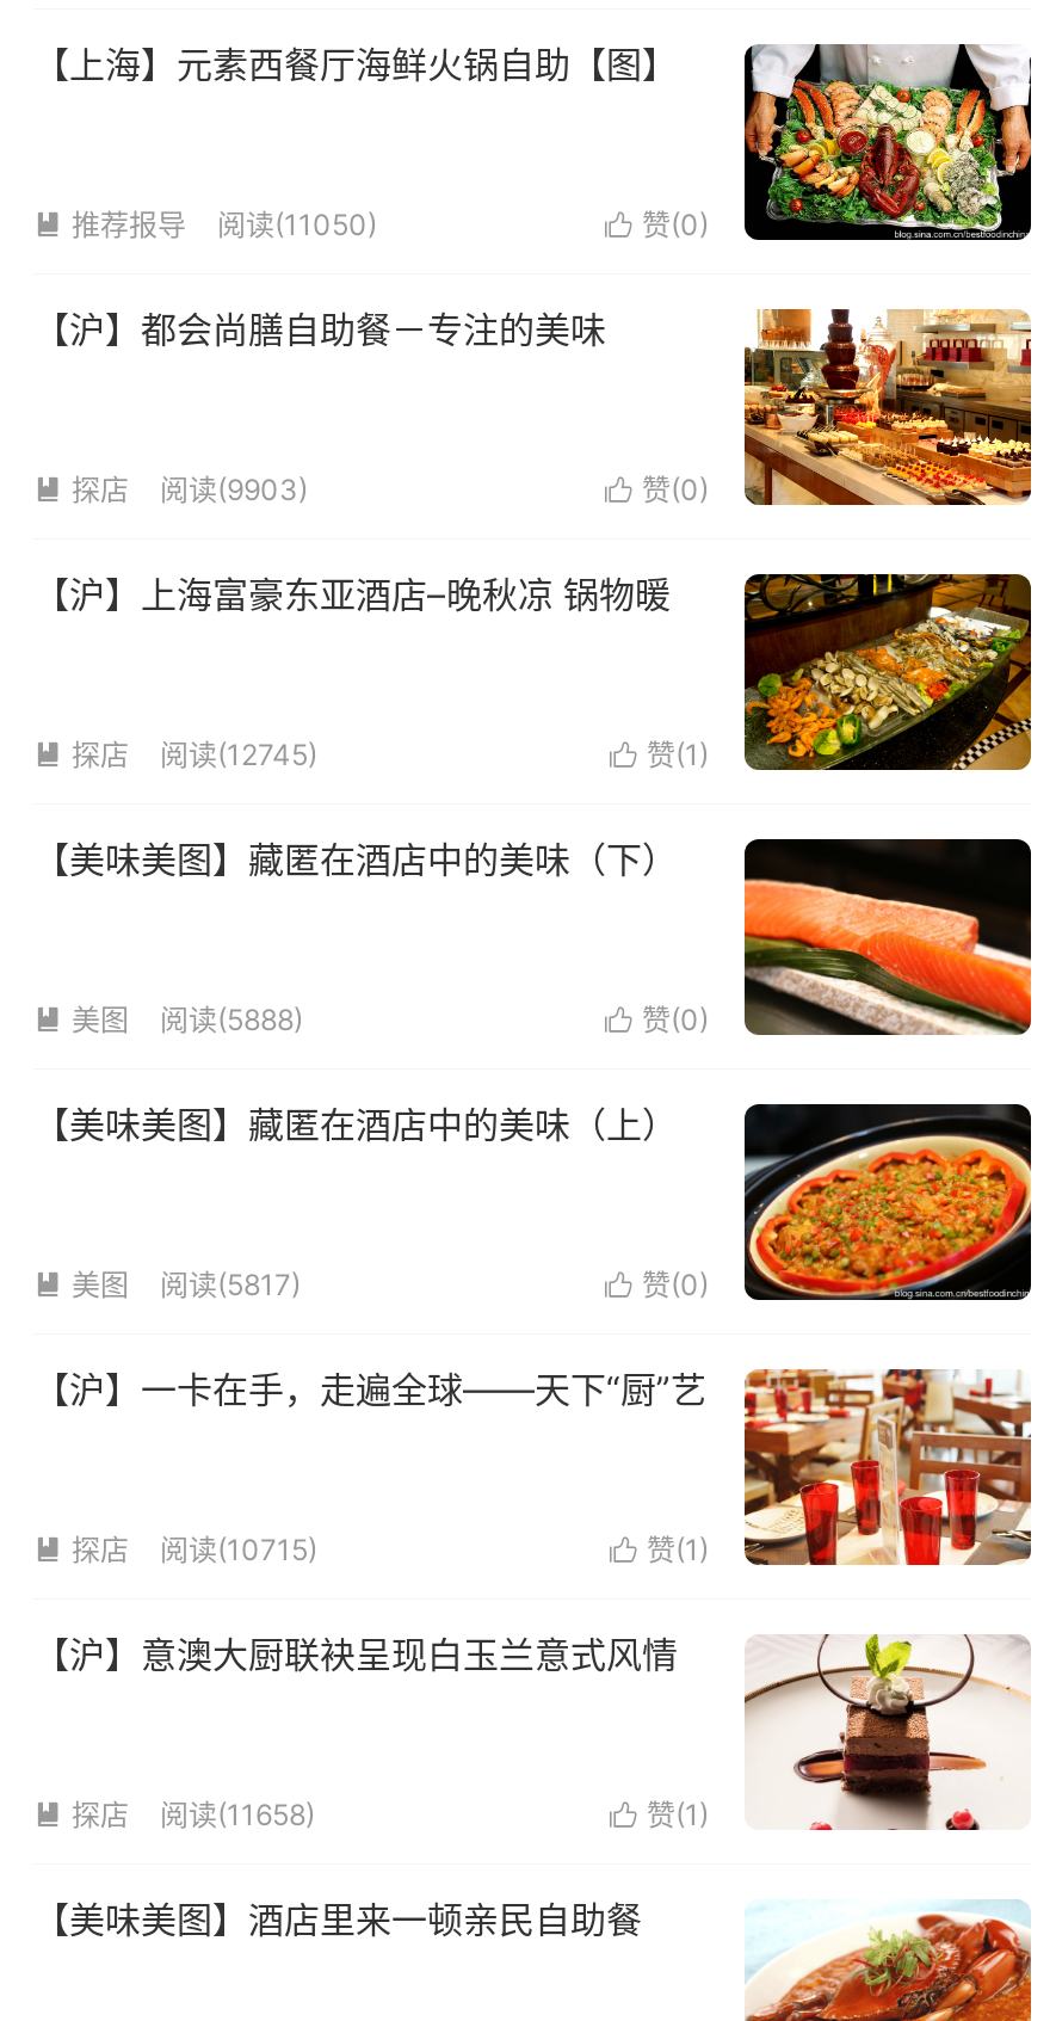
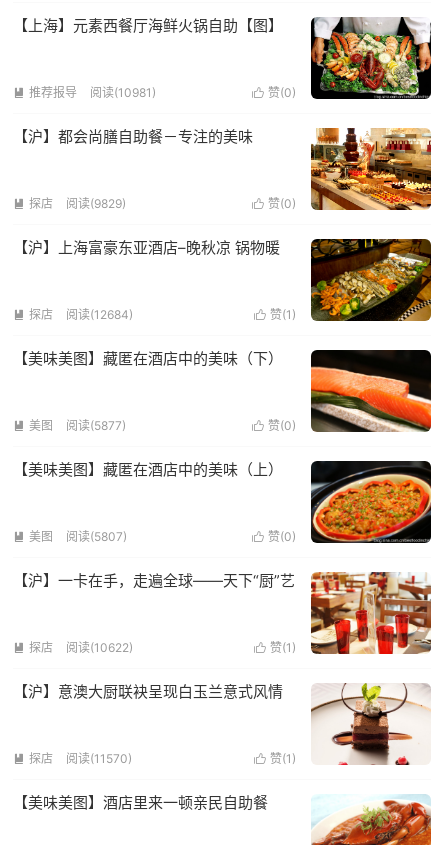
[217,207,377,242] 阅读(11050) -> [90,85,156,100] 阅读(10981)
[160,472,308,507] 阅读(9903) -> [66,196,126,211] 阅读(9829)
[160,737,317,772] 阅读(12745) -> [66,307,133,322] 阅读(12684)
[160,1002,303,1037] 阅读(5888) -> [66,418,126,433] 阅读(5877)
[160,1267,301,1302] 阅读(5817) -> [66,529,127,544] 阅读(5807)
[160,1532,317,1567] 阅读(10715) -> [66,640,133,655] 阅读(10622)
[160,1797,315,1832] 阅读(11658) -> [66,751,132,766] 阅读(11570)

